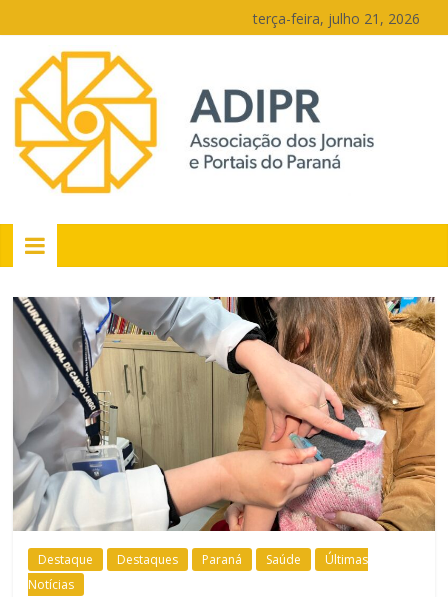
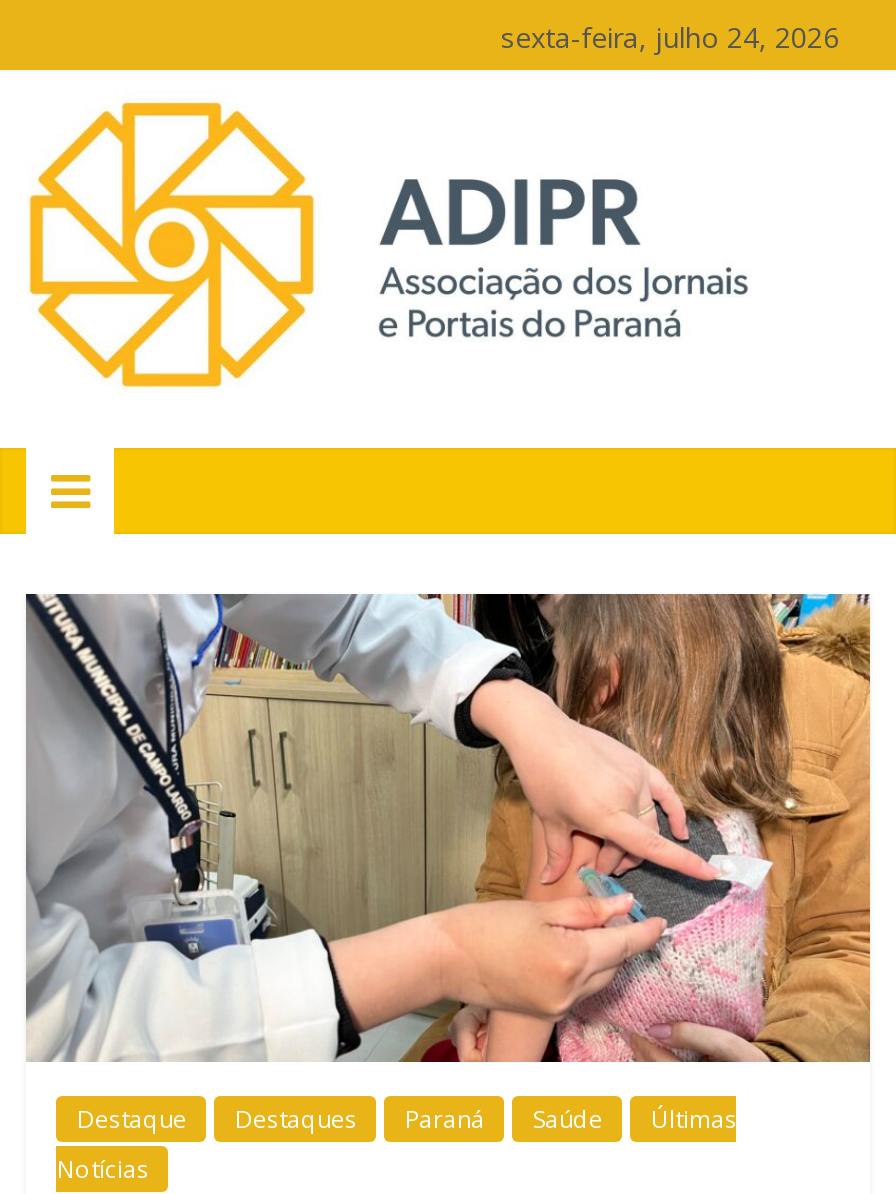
[252,9,419,28] terça-feira, julho 21, 2026 -> [501,18,839,56] sexta-feira, julho 24, 2026

